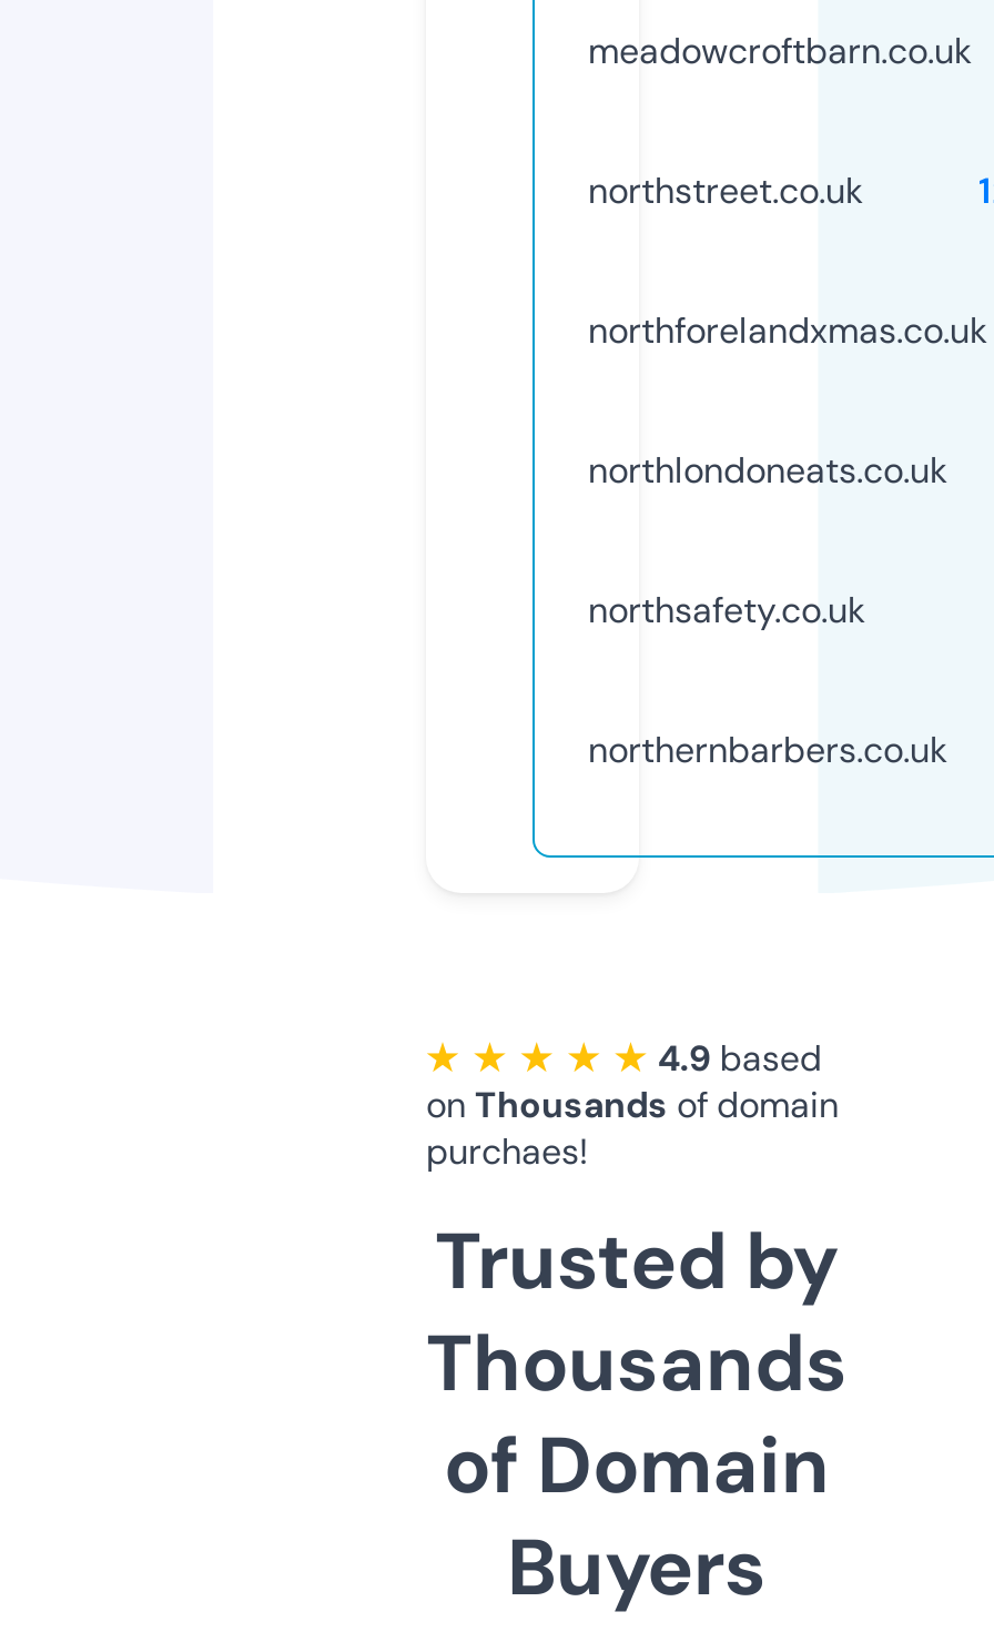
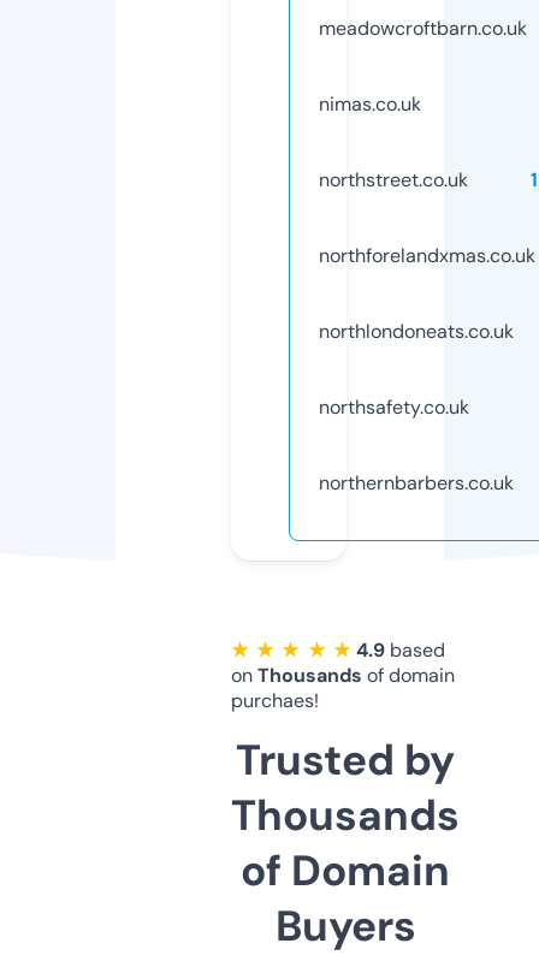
none -> [319,91,421,116] nimas.co.uk

